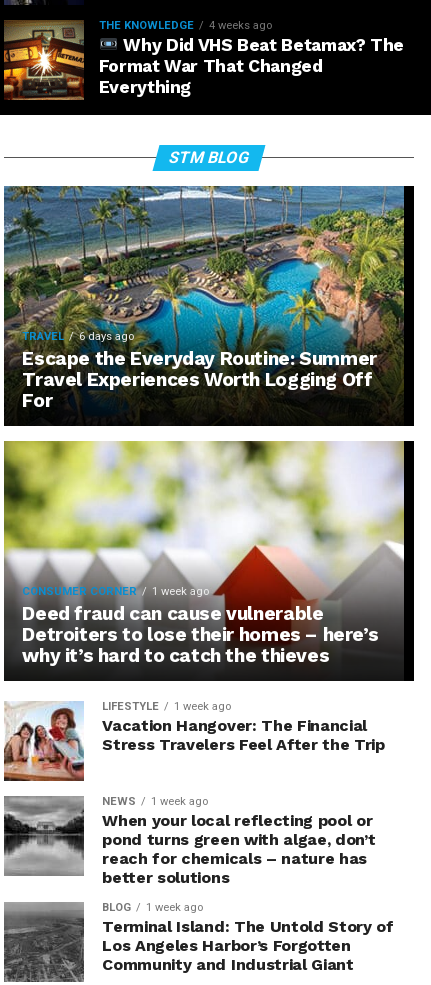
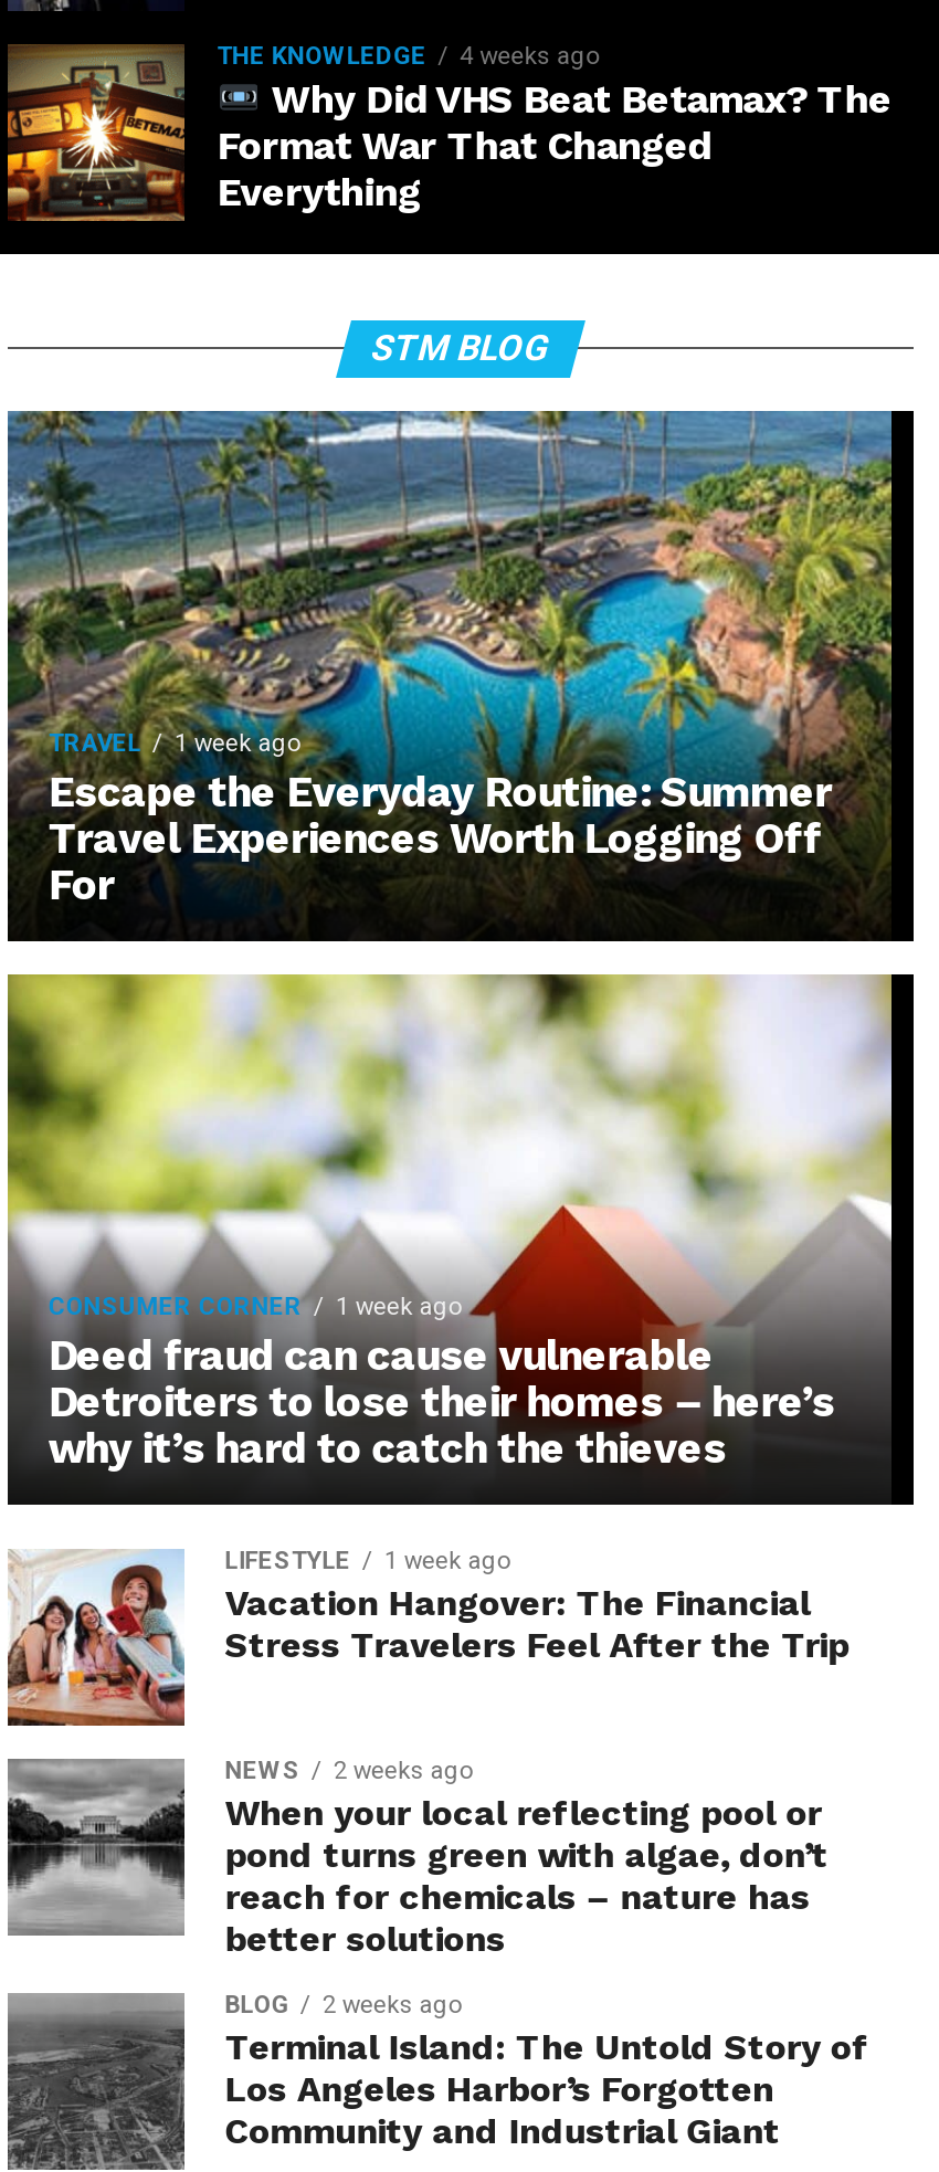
[79,330,134,343] 6 days ago -> [174,729,300,758] 1 week ago
[102,795,208,808] NEWS 1 week ago -> [225,1757,472,1786] NEWS 2 weeks ago
[102,901,203,914] BLOG 1 week ago -> [225,1991,461,2020] BLOG 2 weeks ago

